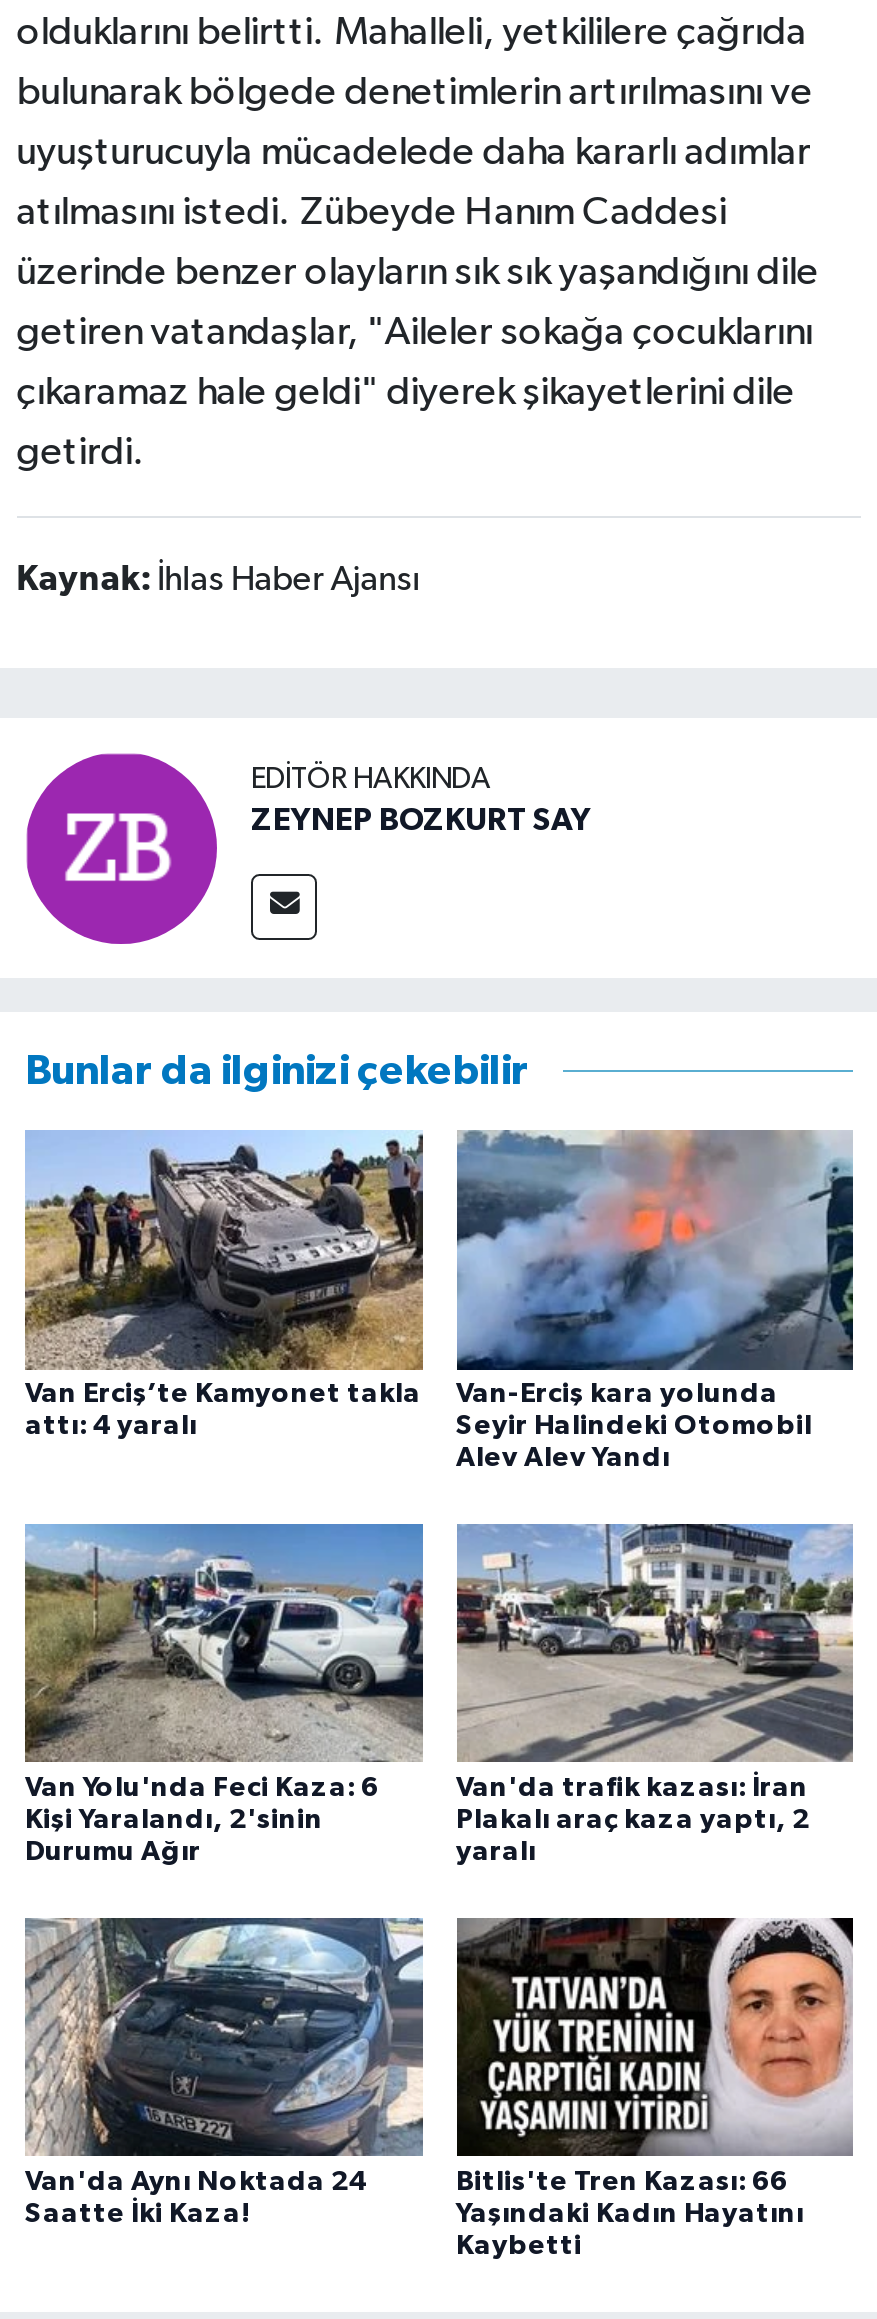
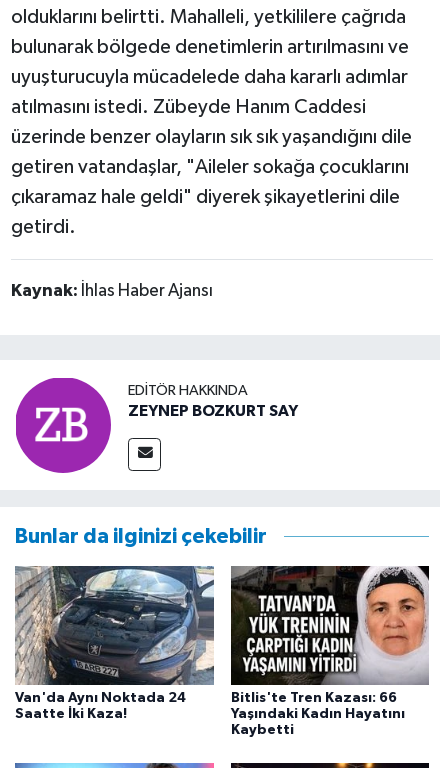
[25,1130,425,1439] [image] | Van Erciş’te Kamyonet takla | attı: 4 yaralı -> none
[455,1130,855,1471] [image] | Van-Erciş kara yolunda | Seyir Halindeki Otomobil | Alev Alev Yandı -> none
[23,1522,425,1865] [image] | Van Yolu'nda Feci Kaza: 6 | Kişi Yaralandı, 2'sinin | Durumu Ağır -> none
[455,1522,855,1865] [image] | Van'da trafik kazası: İran | Plakalı araç kaza yaptı, 2 | yaralı -> none

